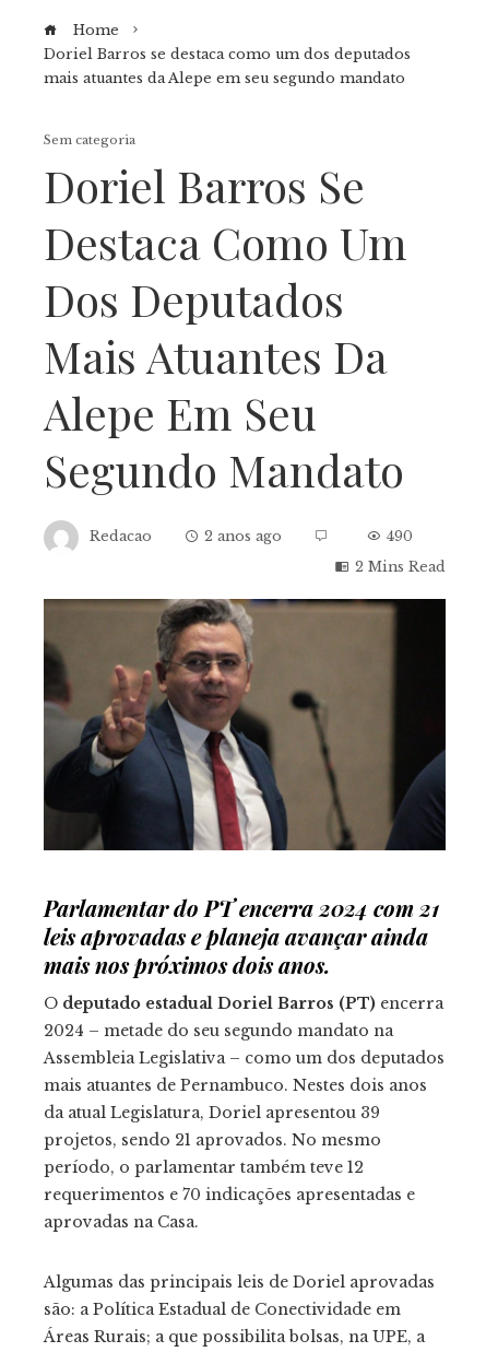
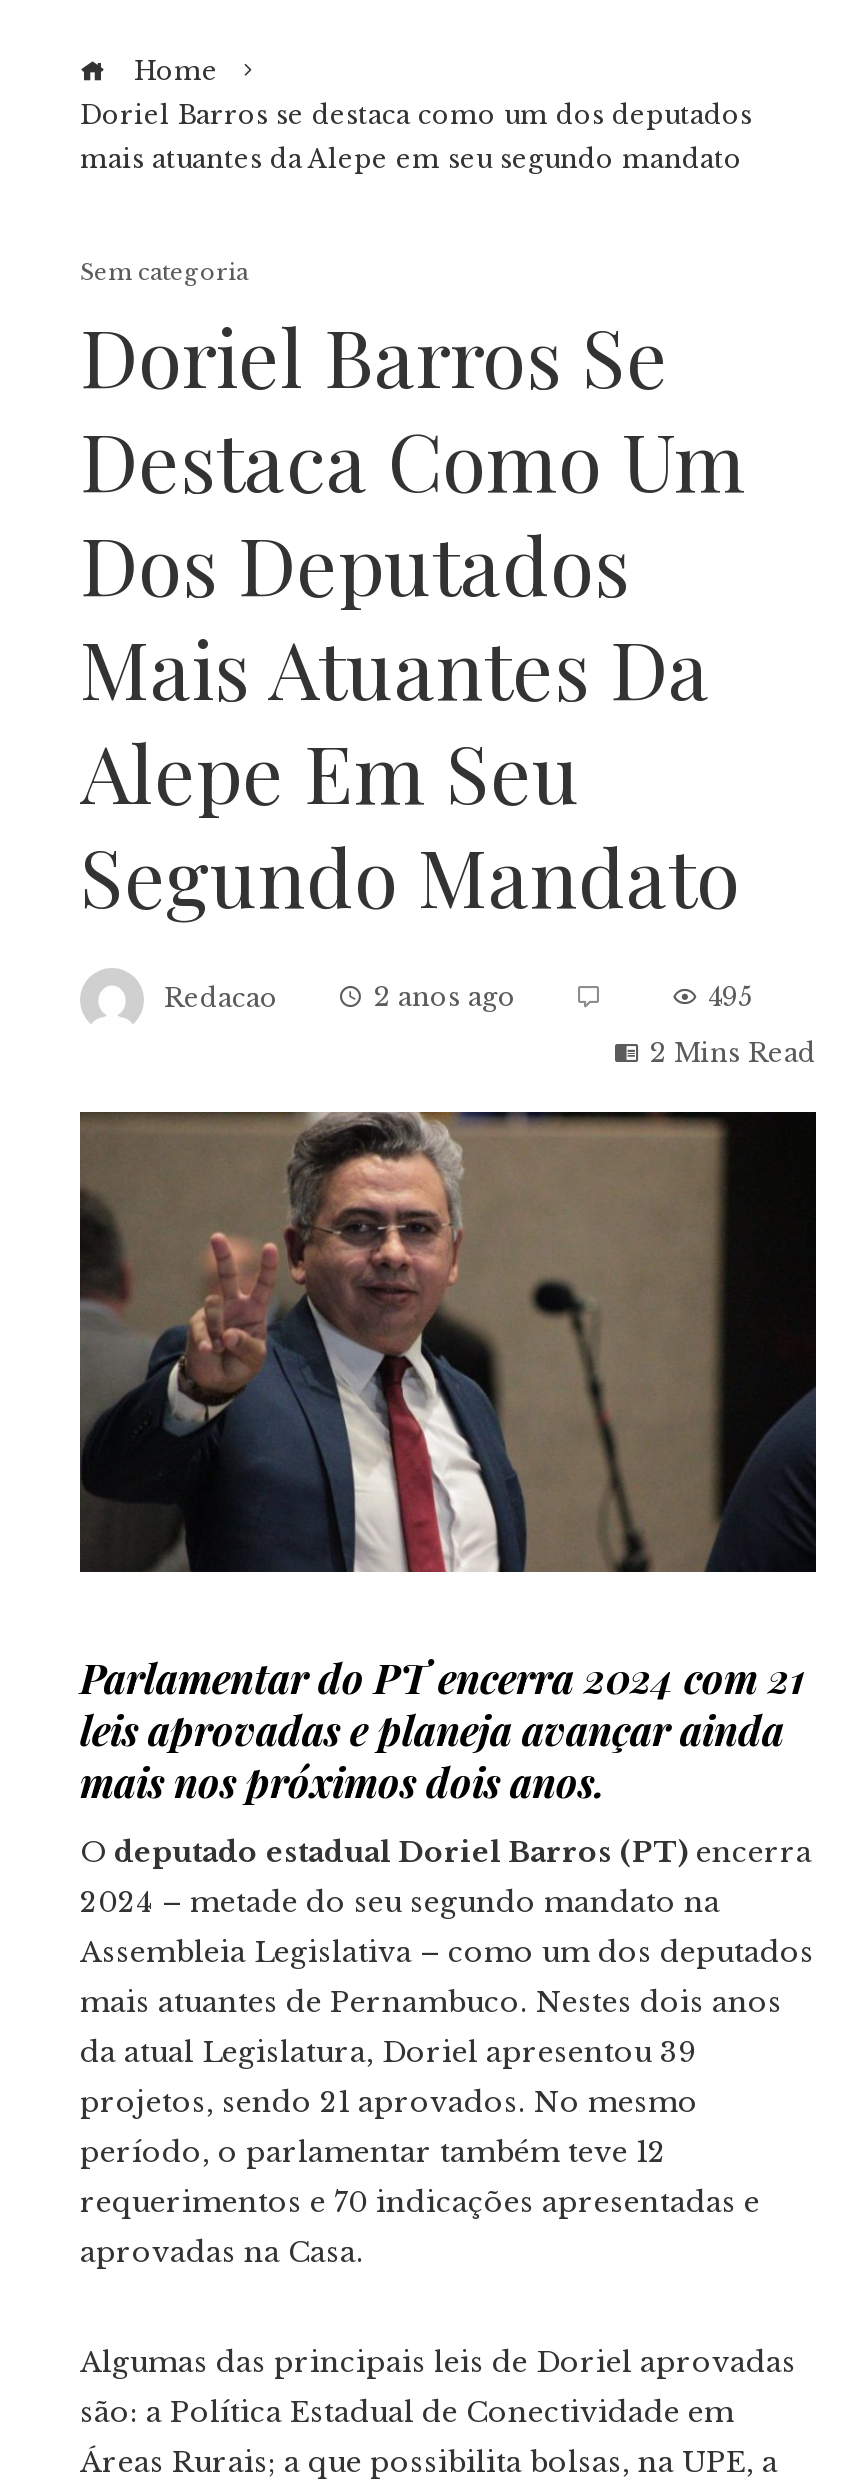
[387,528,413,545] 490 -> [708,983,752,1013] 495

